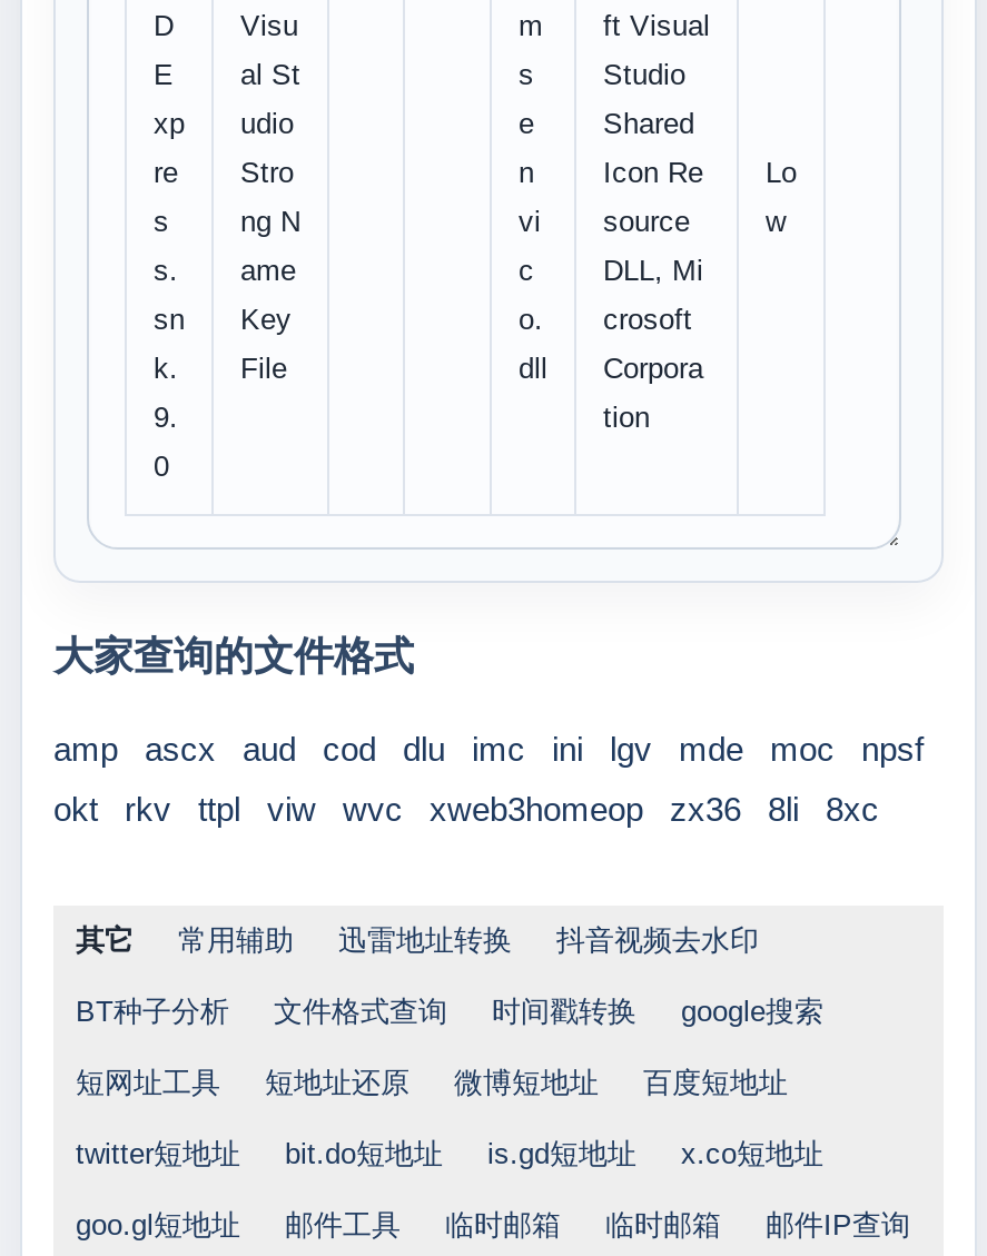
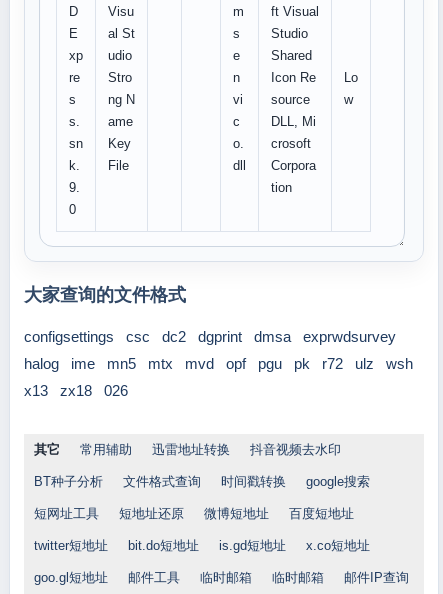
[53,730,924,828] amp | ascx | aud | cod | dlu | imc | ini | lgv | mde | moc | npsf | okt | rkv | ttpl | viw | wvc | xweb3homeop | zx36 | 8li | 8xc -> [24,328,413,399] configsettings | csc | dc2 | dgprint | dmsa | exprwdsurvey | halog | ime | mn5 | mtx | mvd | opf | pgu | pk | r72 | ulz | wsh | x13 | zx18 | 026

